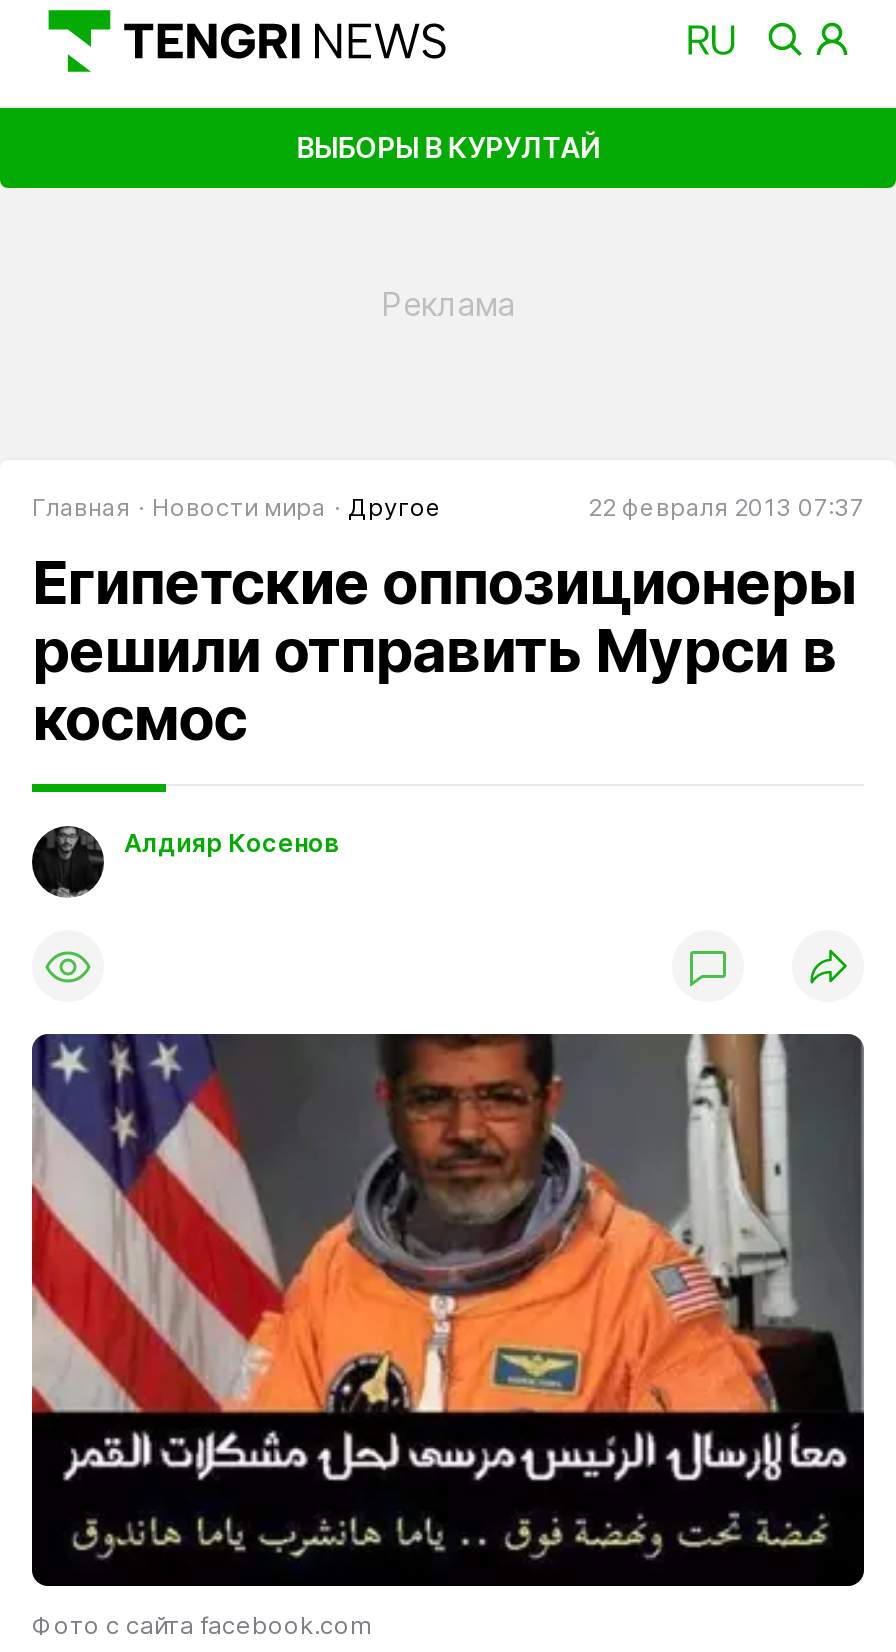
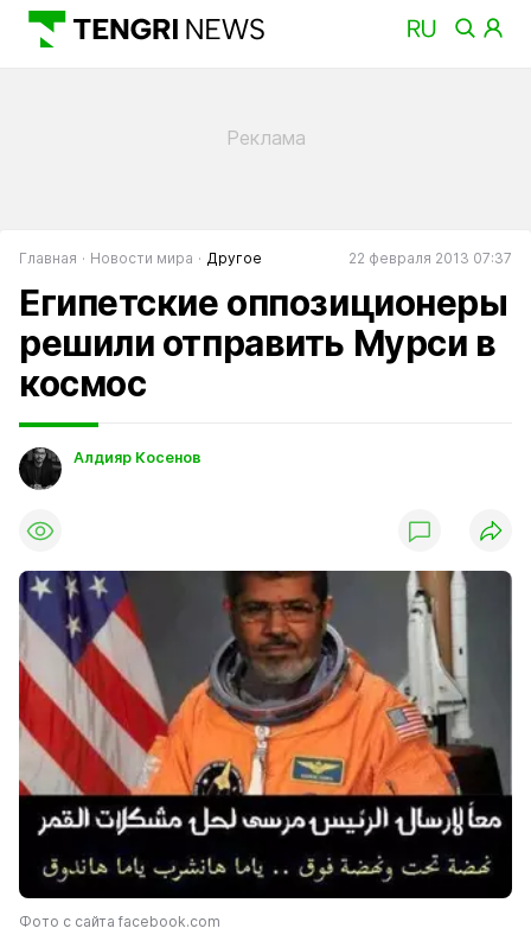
[296,129,600,163] ВЫБОРЫ В КУРУЛТАЙ -> none

